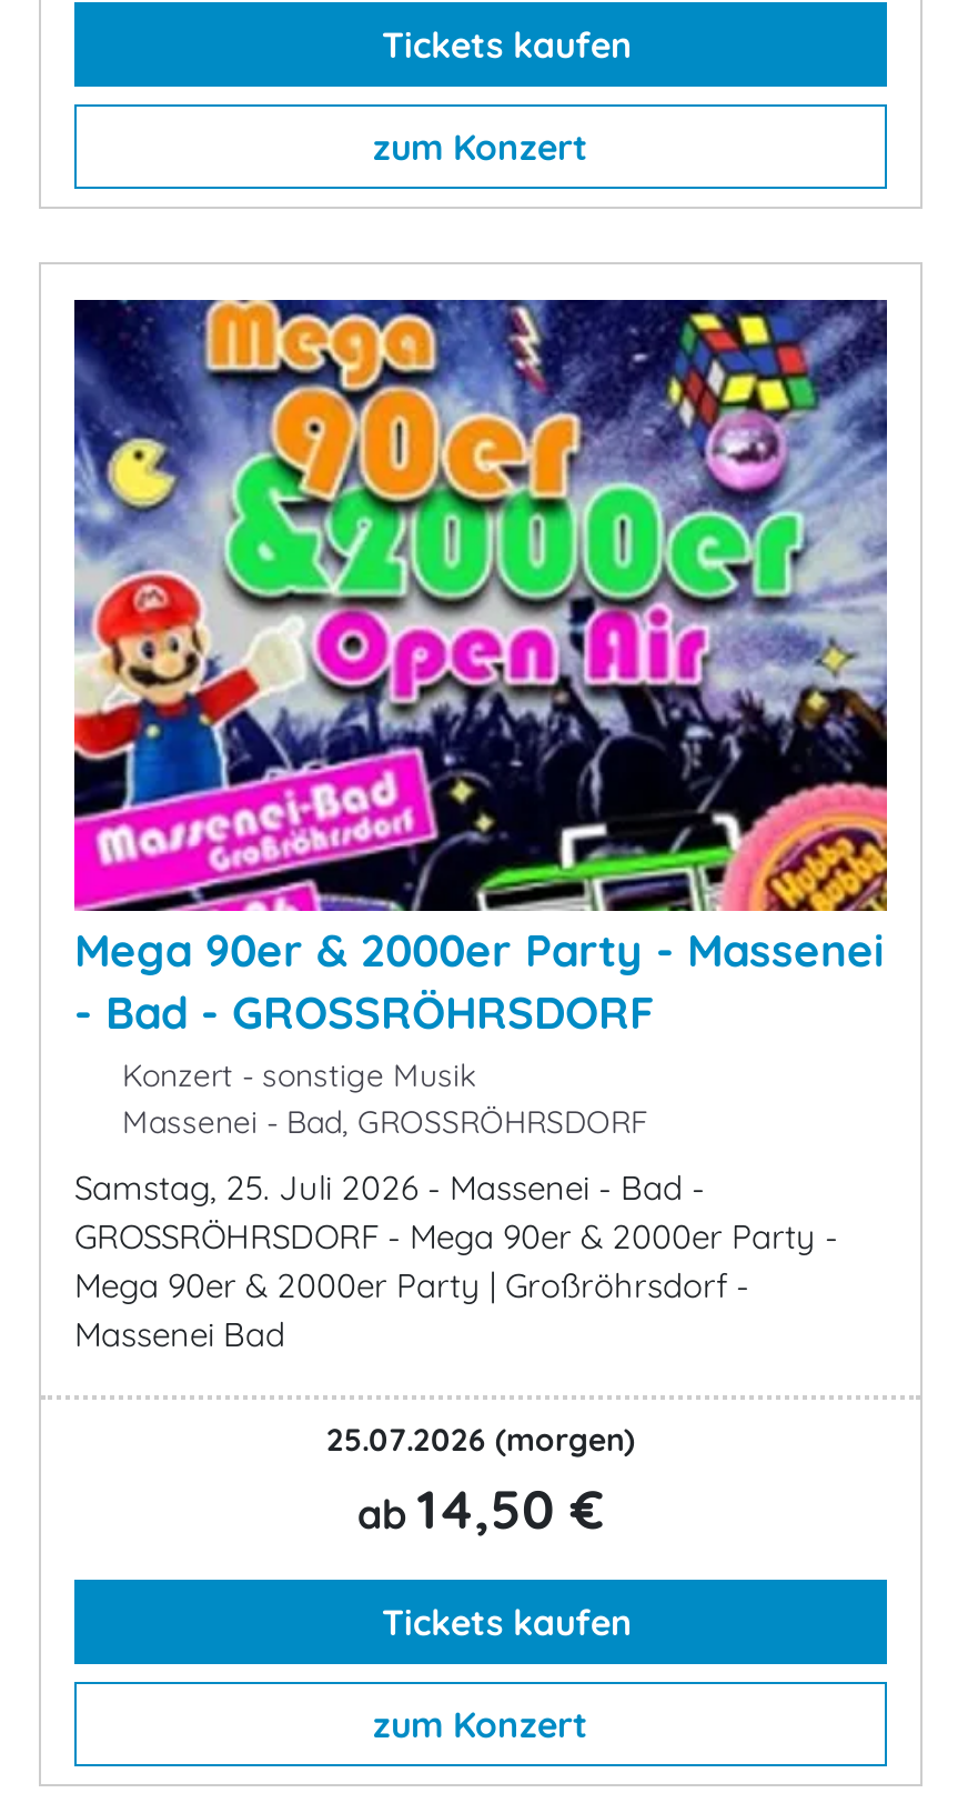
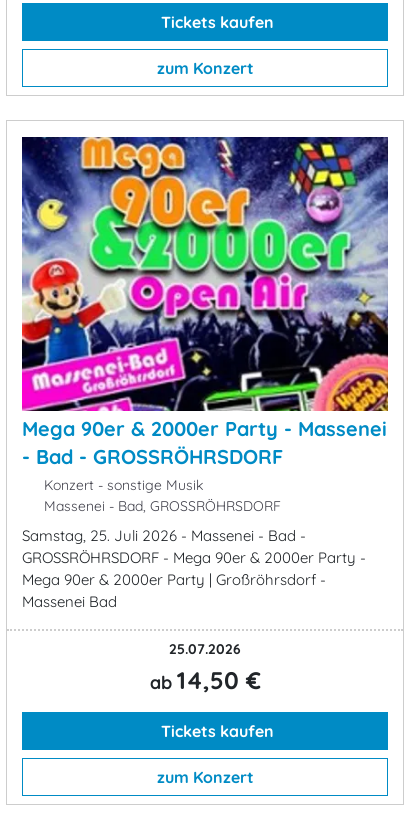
[326,1419,635,1459] 25.07.2026 (morgen) -> [169,640,241,658] 25.07.2026

